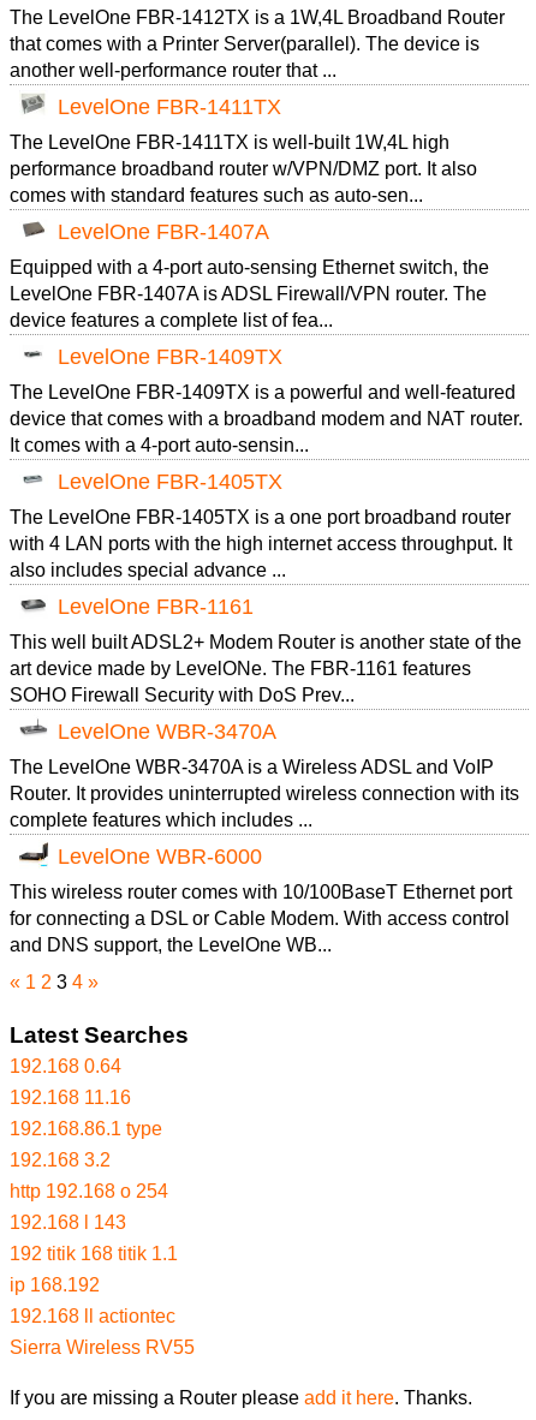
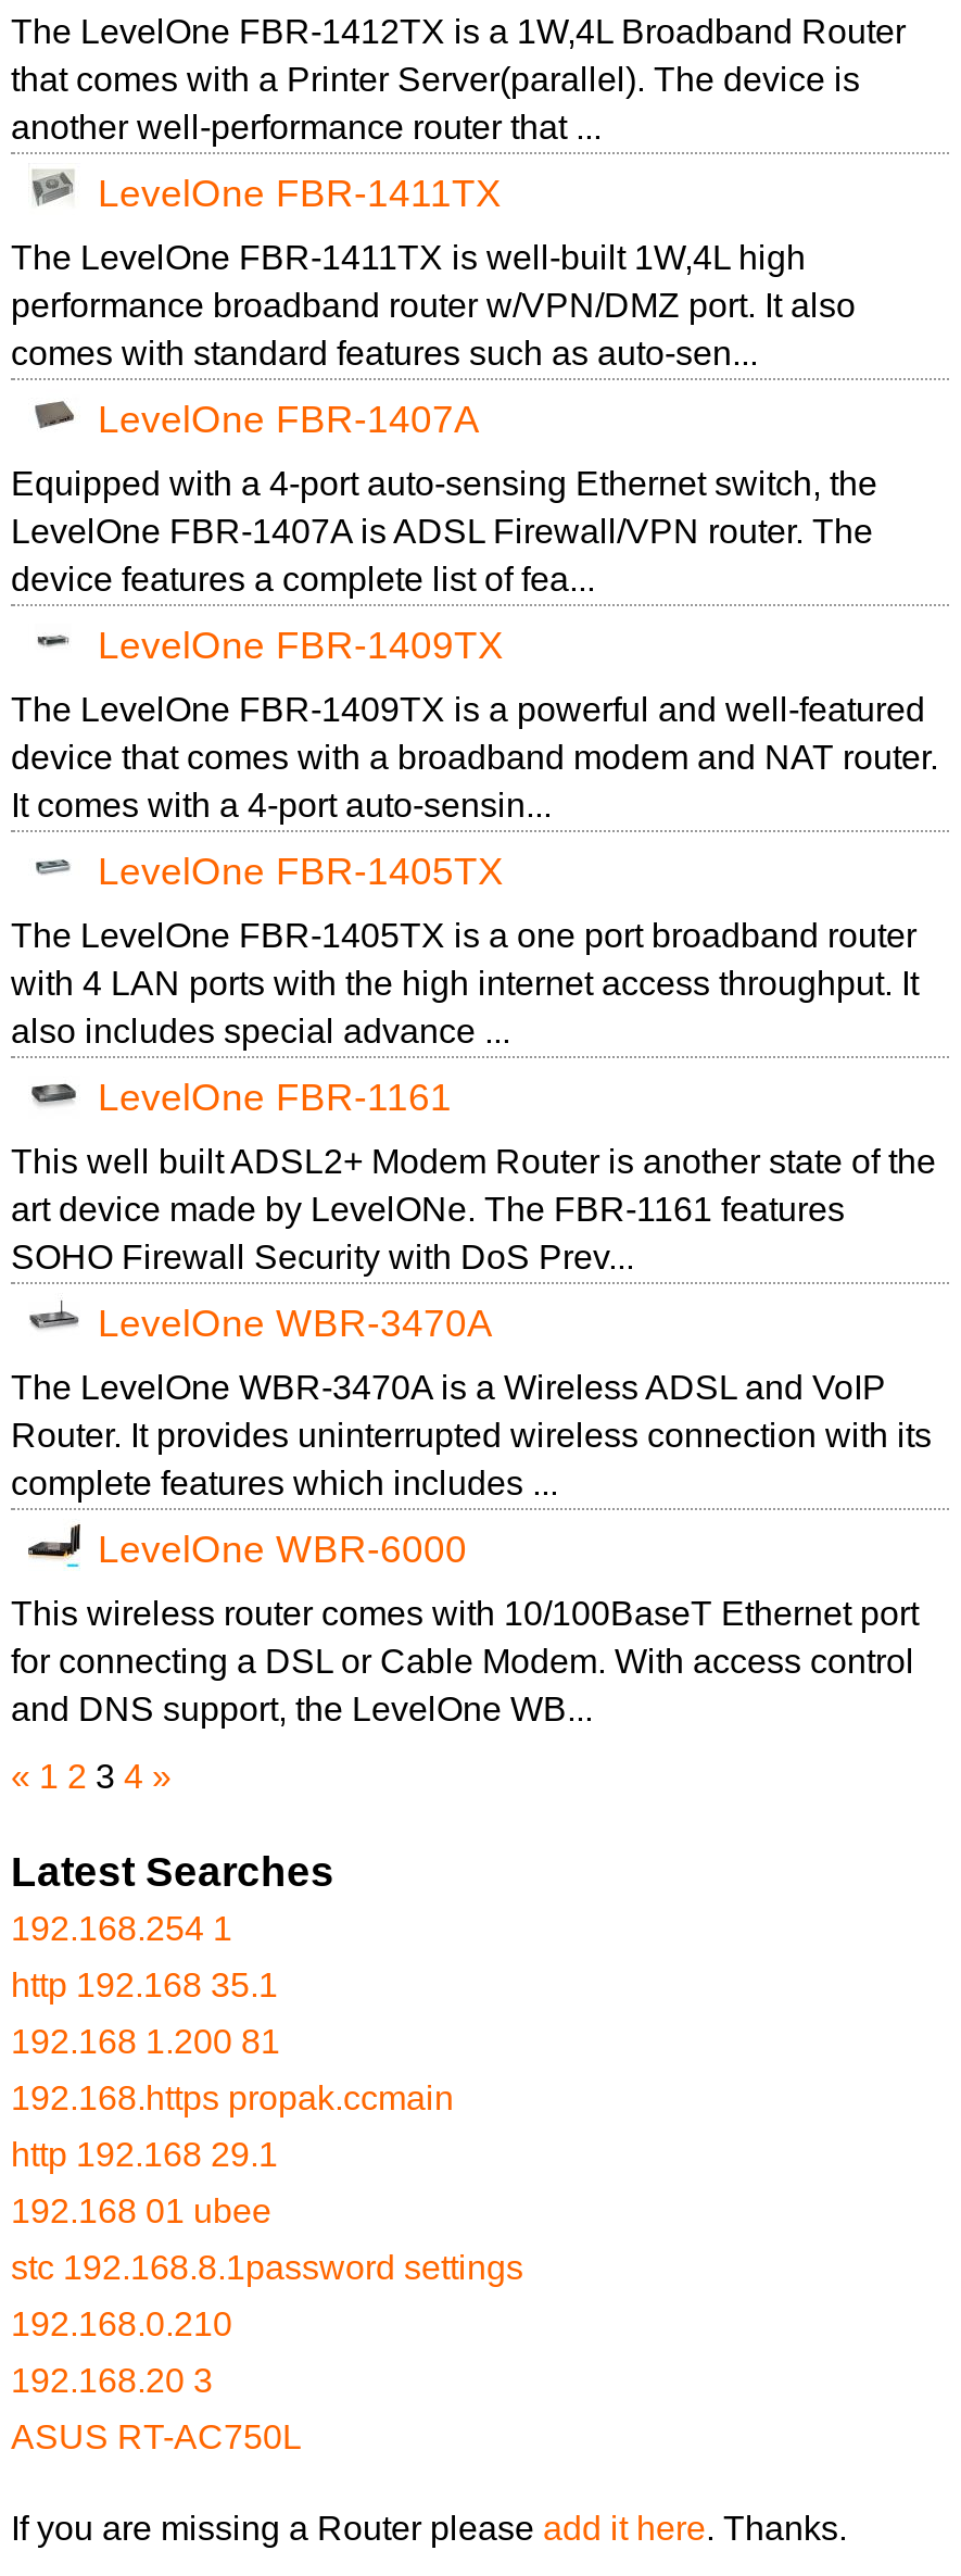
[10,1056,121,1076] 192.168 0.64 -> [11,1910,232,1947] 192.168.254 1
[10,1087,131,1108] 192.168 11.16 -> [11,1966,278,2003] http 192.168 35.1
[10,1118,162,1139] 192.168.86.1 type -> [11,2023,280,2060] 192.168 1.200 81
[10,1150,111,1170] 192.168 3.2 -> [11,2079,454,2116] 192.168.https propak.ccmain
[10,1181,168,1201] http 192.168 o 254 -> [11,2136,278,2173] http 192.168 29.1
[10,1212,126,1233] 192.168 l 143 -> [11,2192,271,2229] 192.168 01 ubee
[10,1243,178,1264] 192 titik 168 titik 1.1 -> [11,2249,523,2286] stc 192.168.8.1password settings
[10,1275,100,1295] ip 168.192 -> [11,2305,232,2342] 192.168.0.210
[10,1306,175,1326] 192.168 ll actiontec -> [11,2362,213,2399] 192.168.20 3
[10,1337,195,1358] Sierra Wireless RV55 -> [11,2418,302,2455] ASUS RT-AC750L

